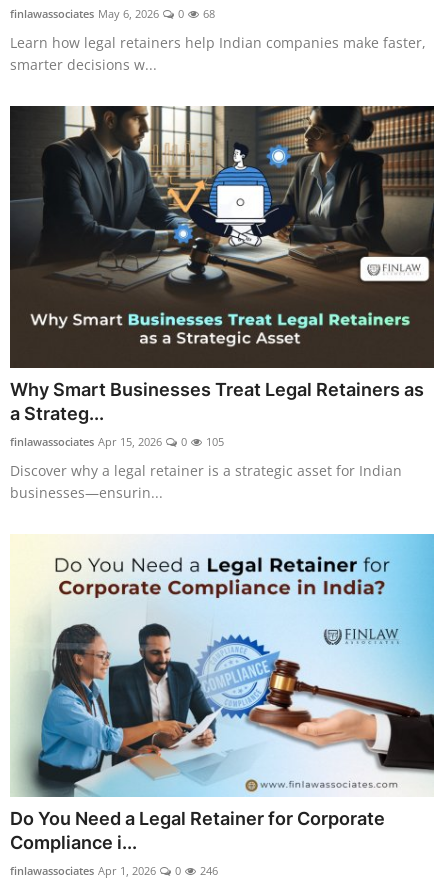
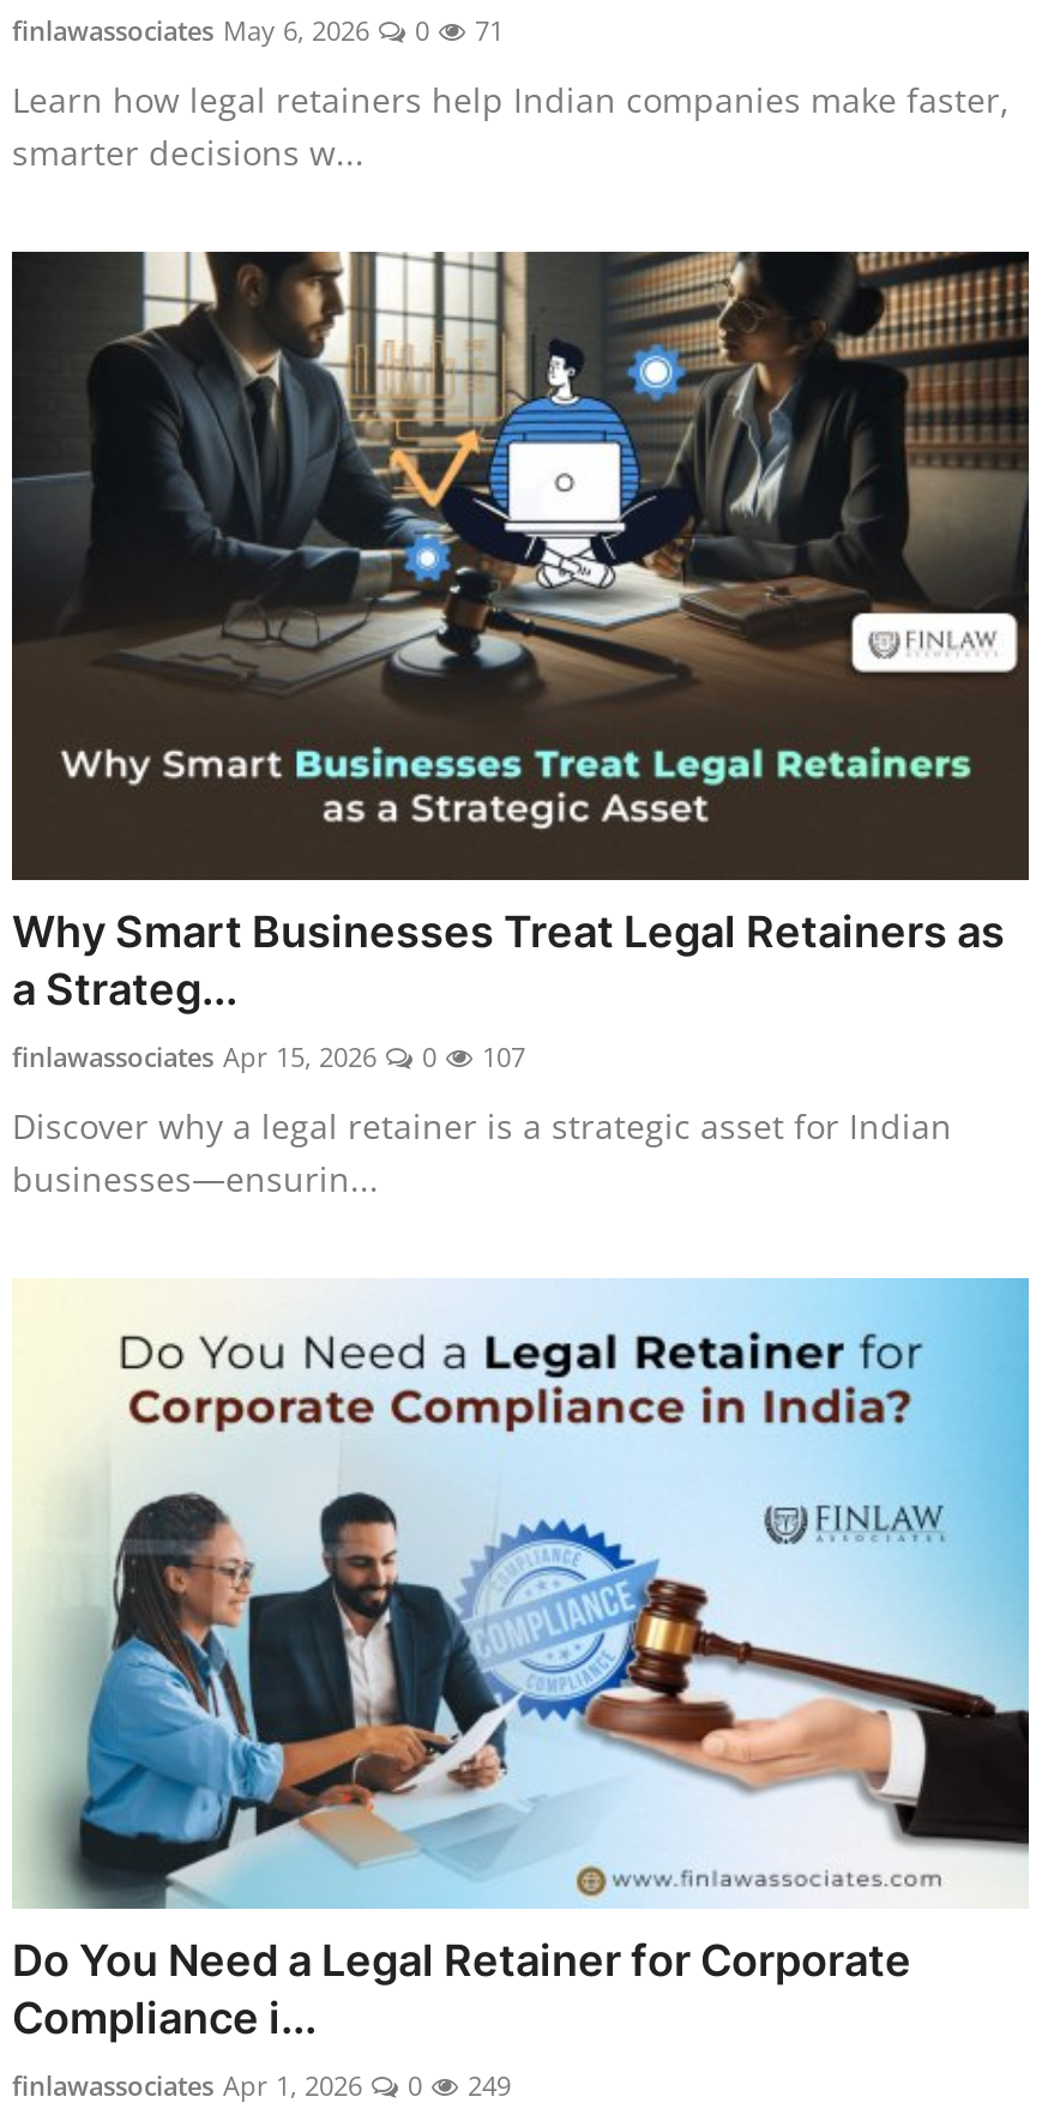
[10,6,215,21] finlawassociates May 6, 2026 0 68 -> [12,12,504,47] finlawassociates May 6, 2026 0 71
[10,434,224,449] finlawassociates Apr 15, 2026 0 105 -> [12,1039,525,1075] finlawassociates Apr 15, 2026 0 107
[10,863,218,878] finlawassociates Apr 1, 2026 0 246 -> [12,2066,511,2102] finlawassociates Apr 1, 2026 0 249

